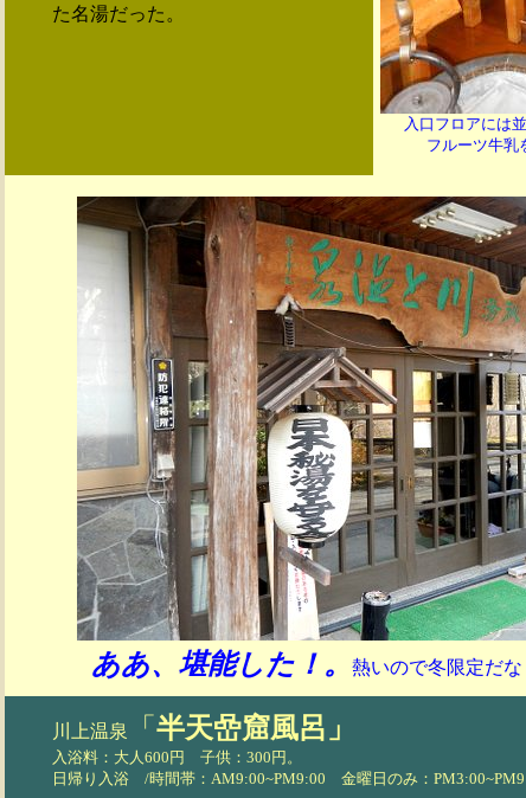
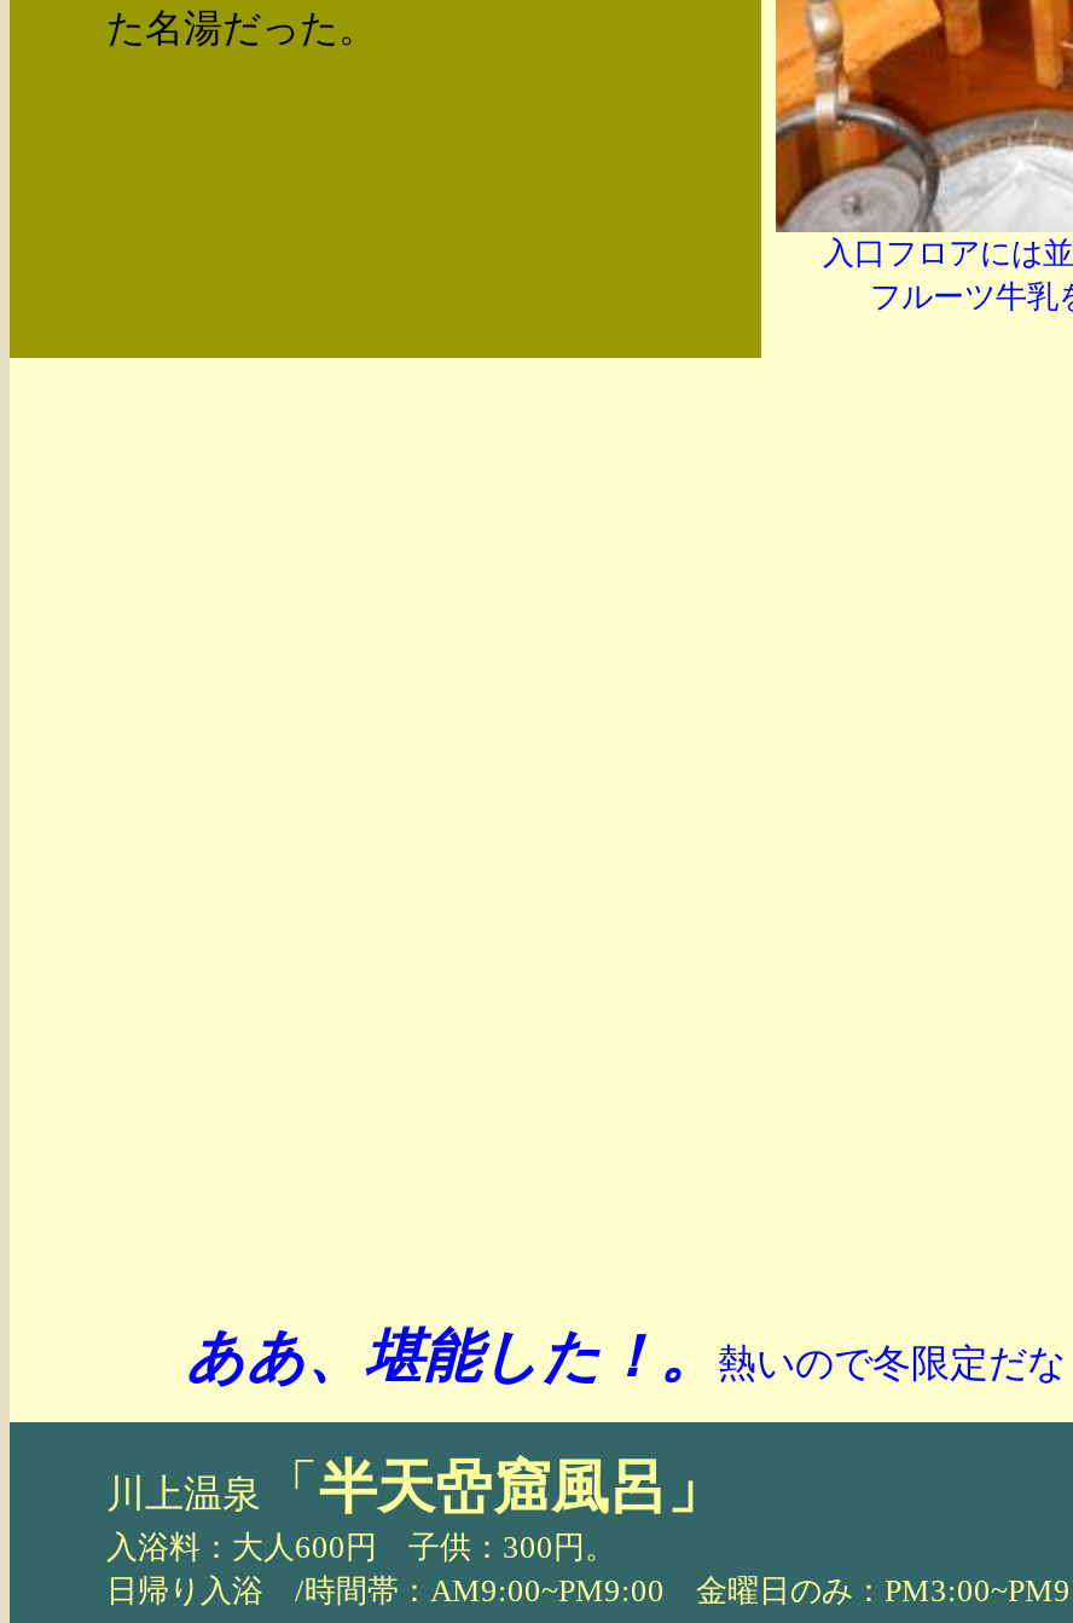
[76,195,522,642] [image] -> none

